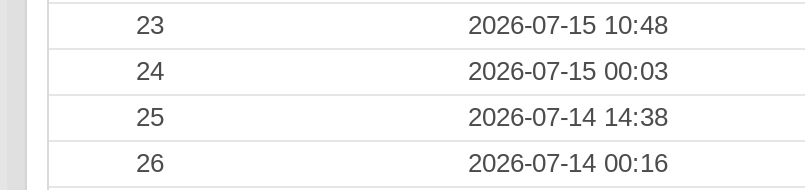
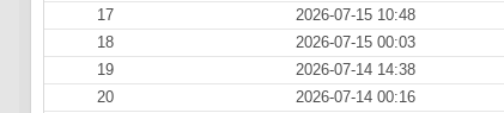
[136,10,164,40] 23 -> [96,6,113,24] 17
[136,56,164,86] 24 -> [96,33,113,51] 18
[136,102,164,132] 25 -> [96,61,113,79] 19
[136,148,164,178] 26 -> [96,88,113,106] 20

